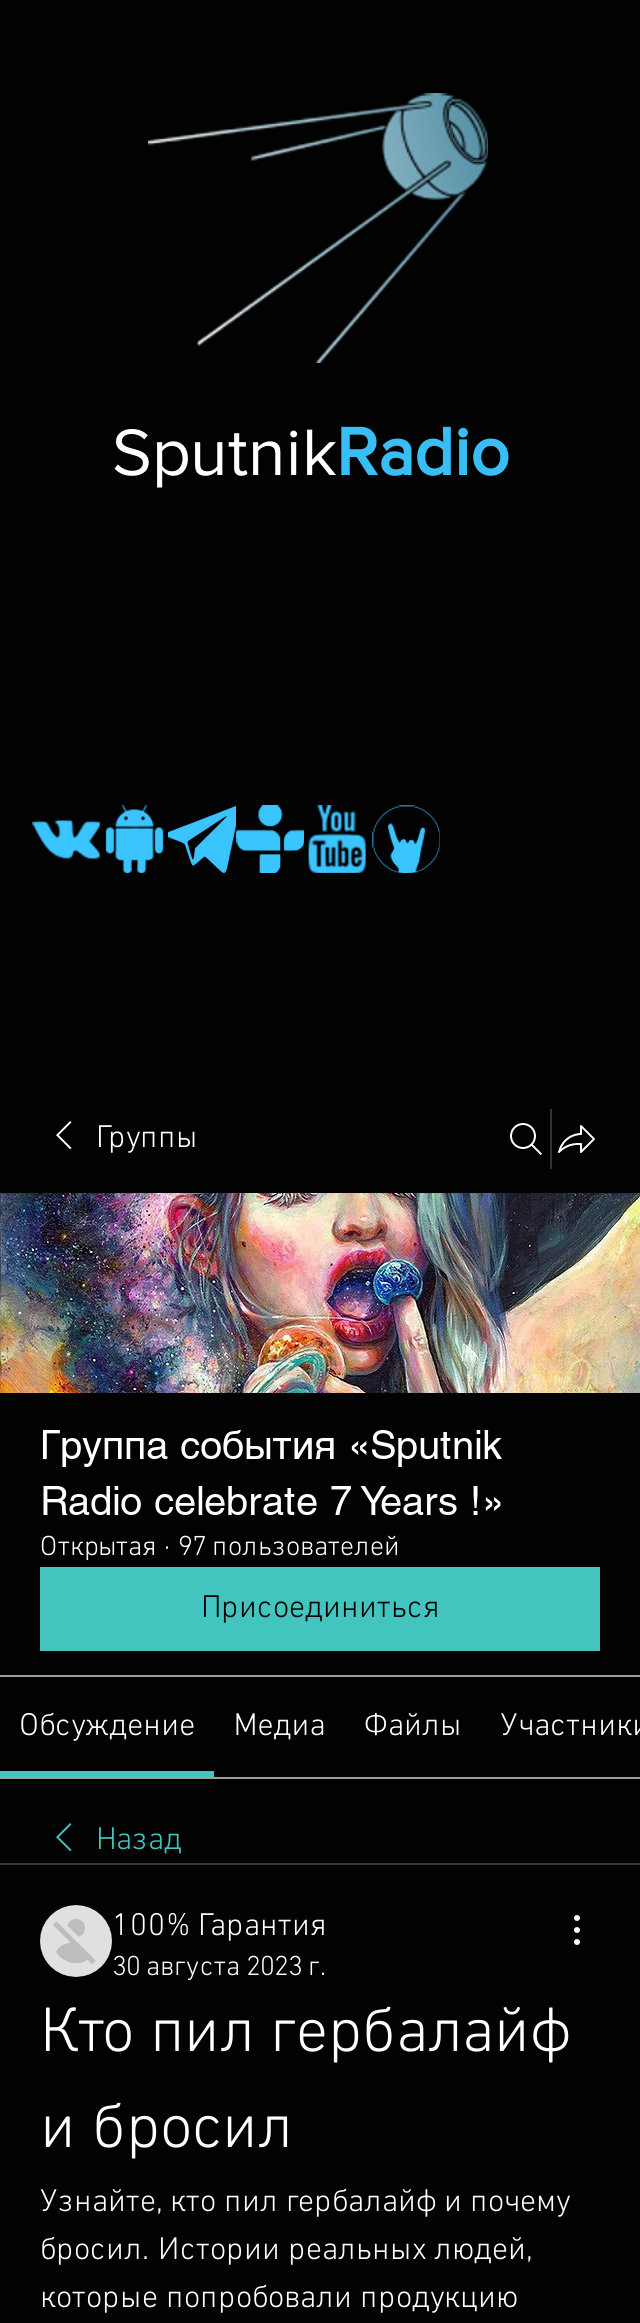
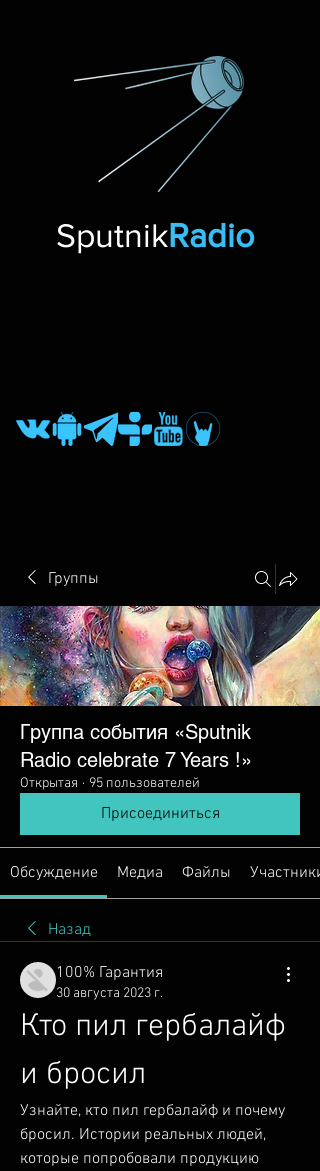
[40,1531,400,1565] Открытая · 97 пользователей -> [20,775,200,792] Открытая · 95 пользователей

